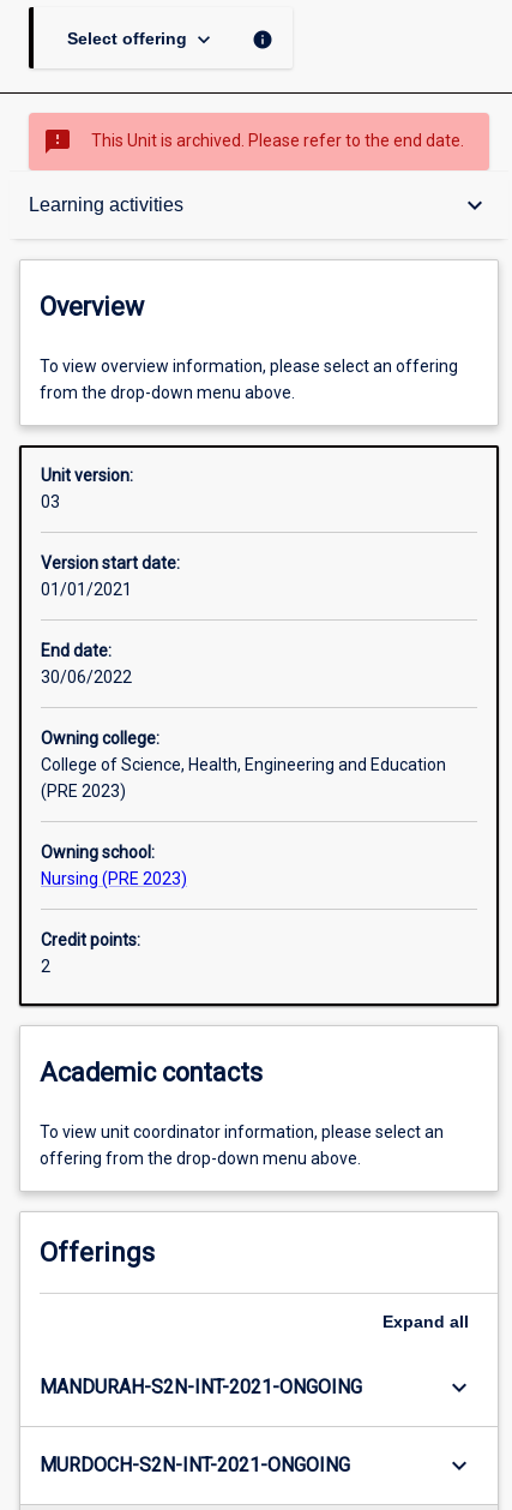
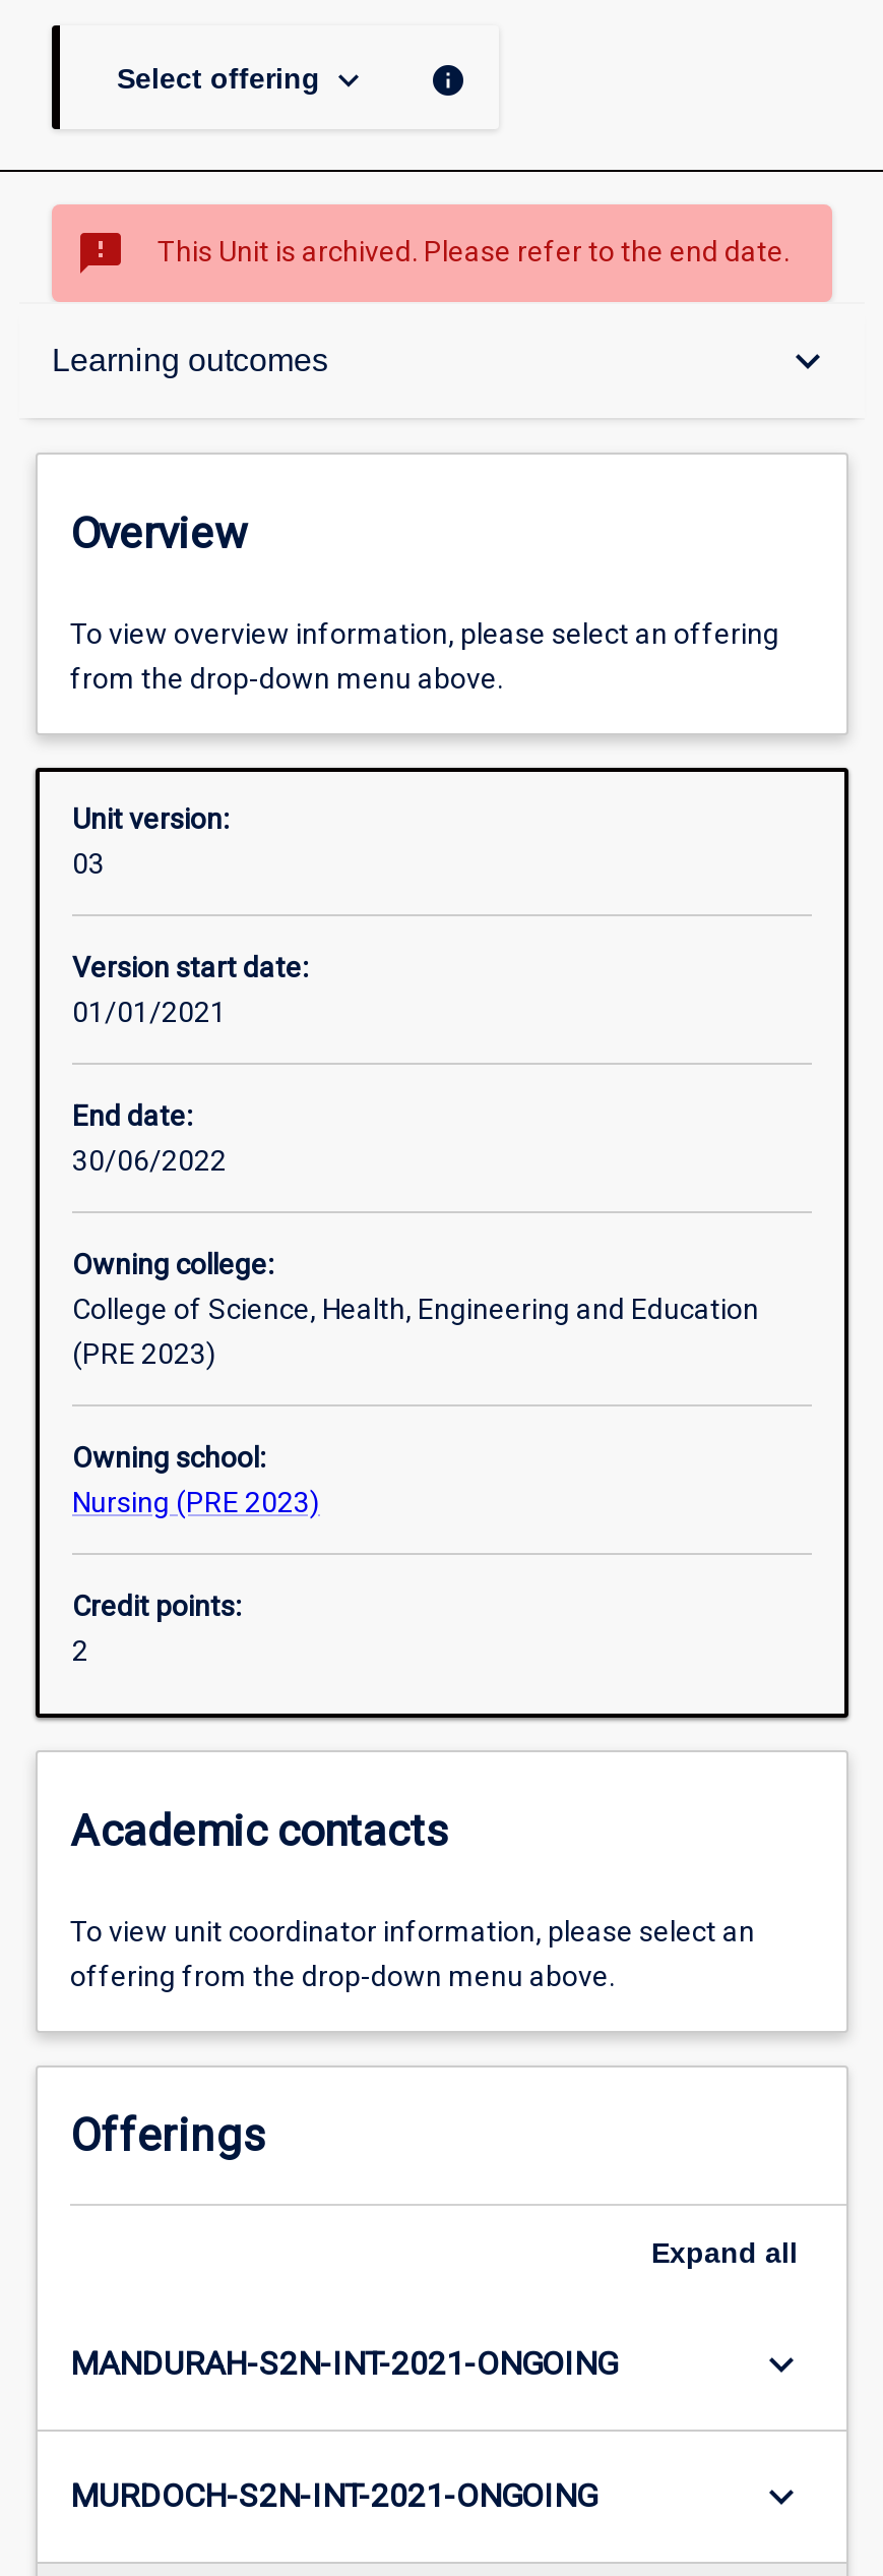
[29,194,183,215] Learning activities -> [52,343,328,377] Learning outcomes

